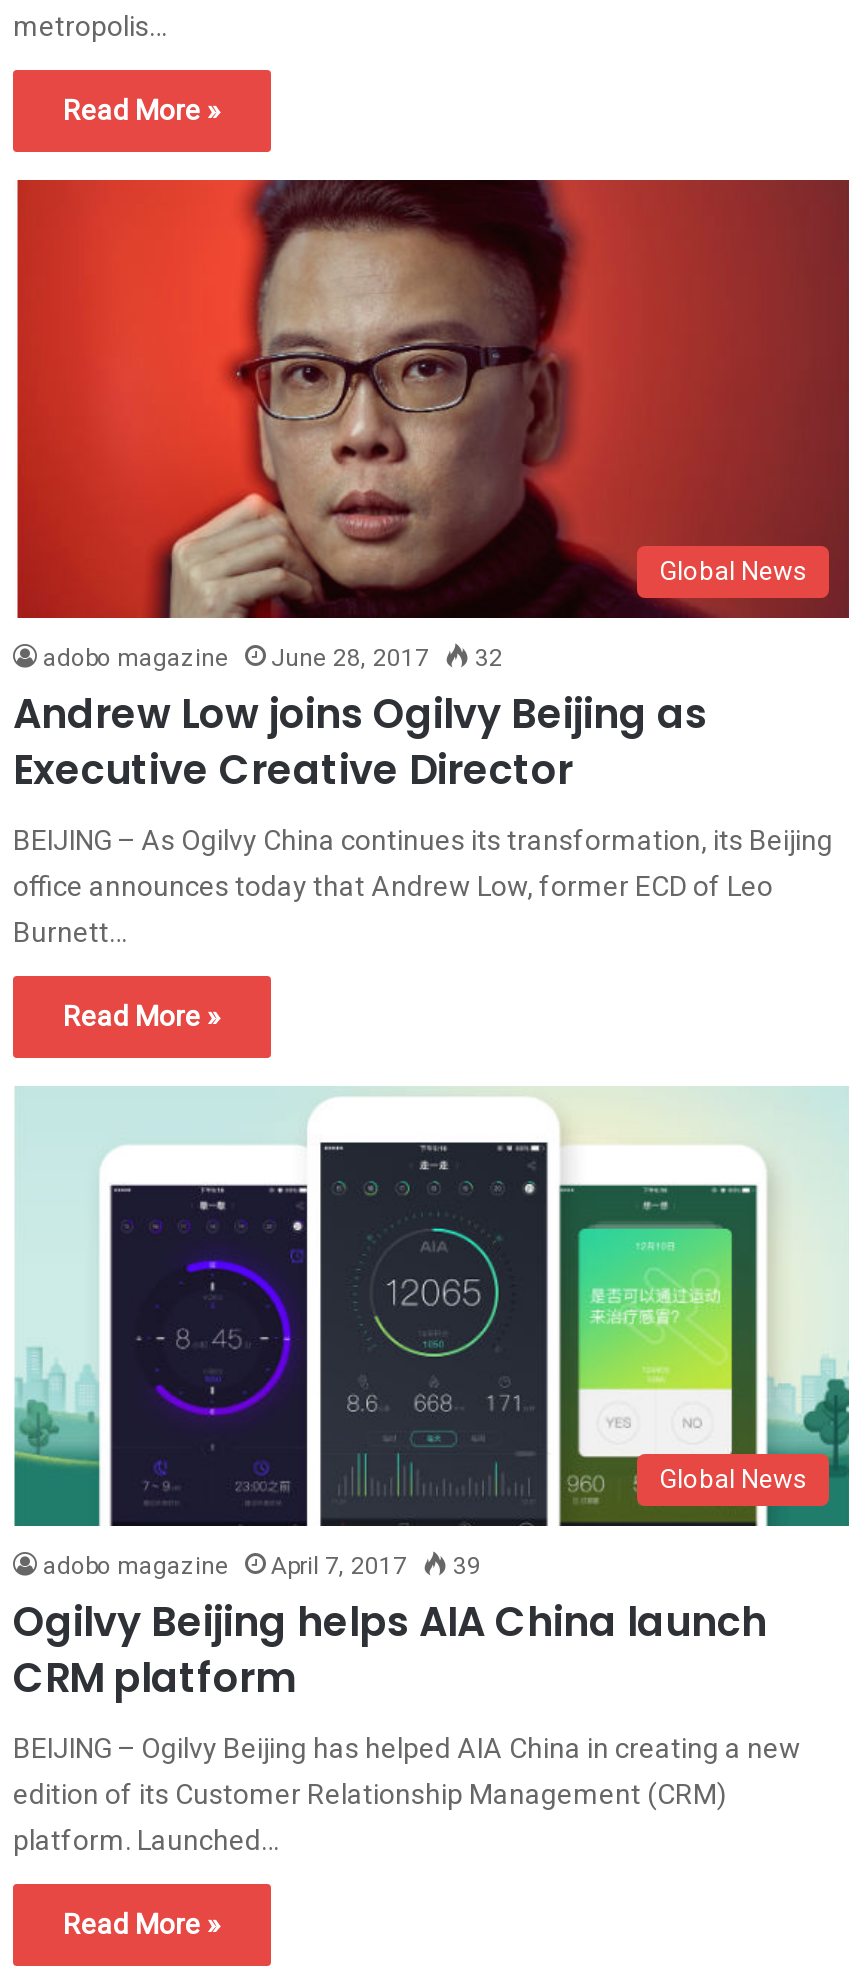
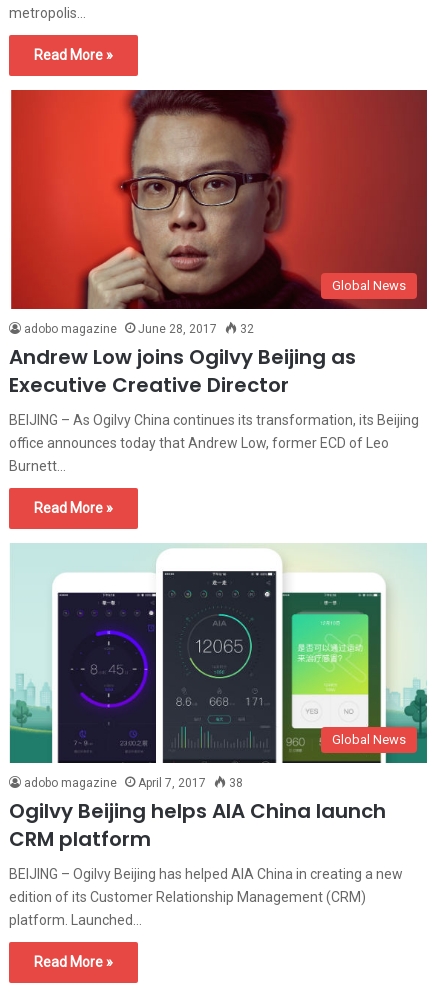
[43,1552,481,1580] adobo magazine April 7, 2017 39 -> [24,776,243,790] adobo magazine April 7, 2017 38

